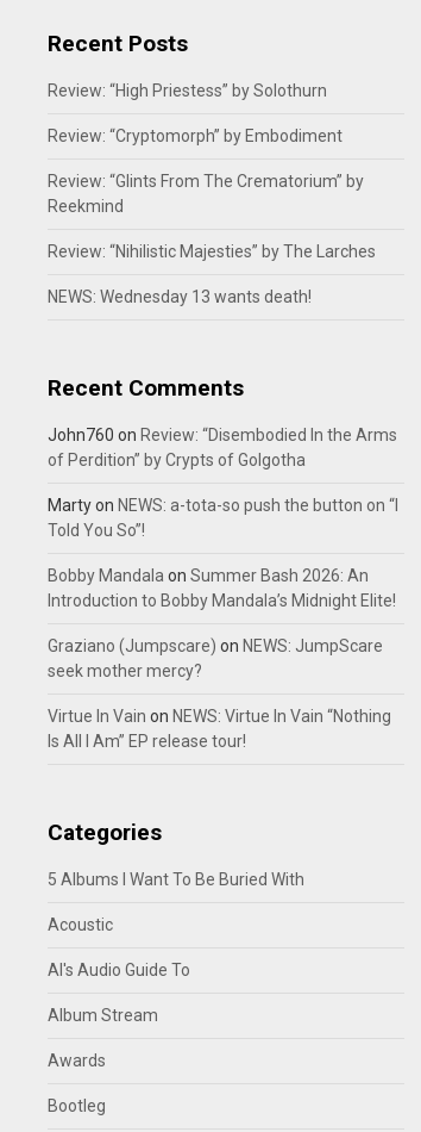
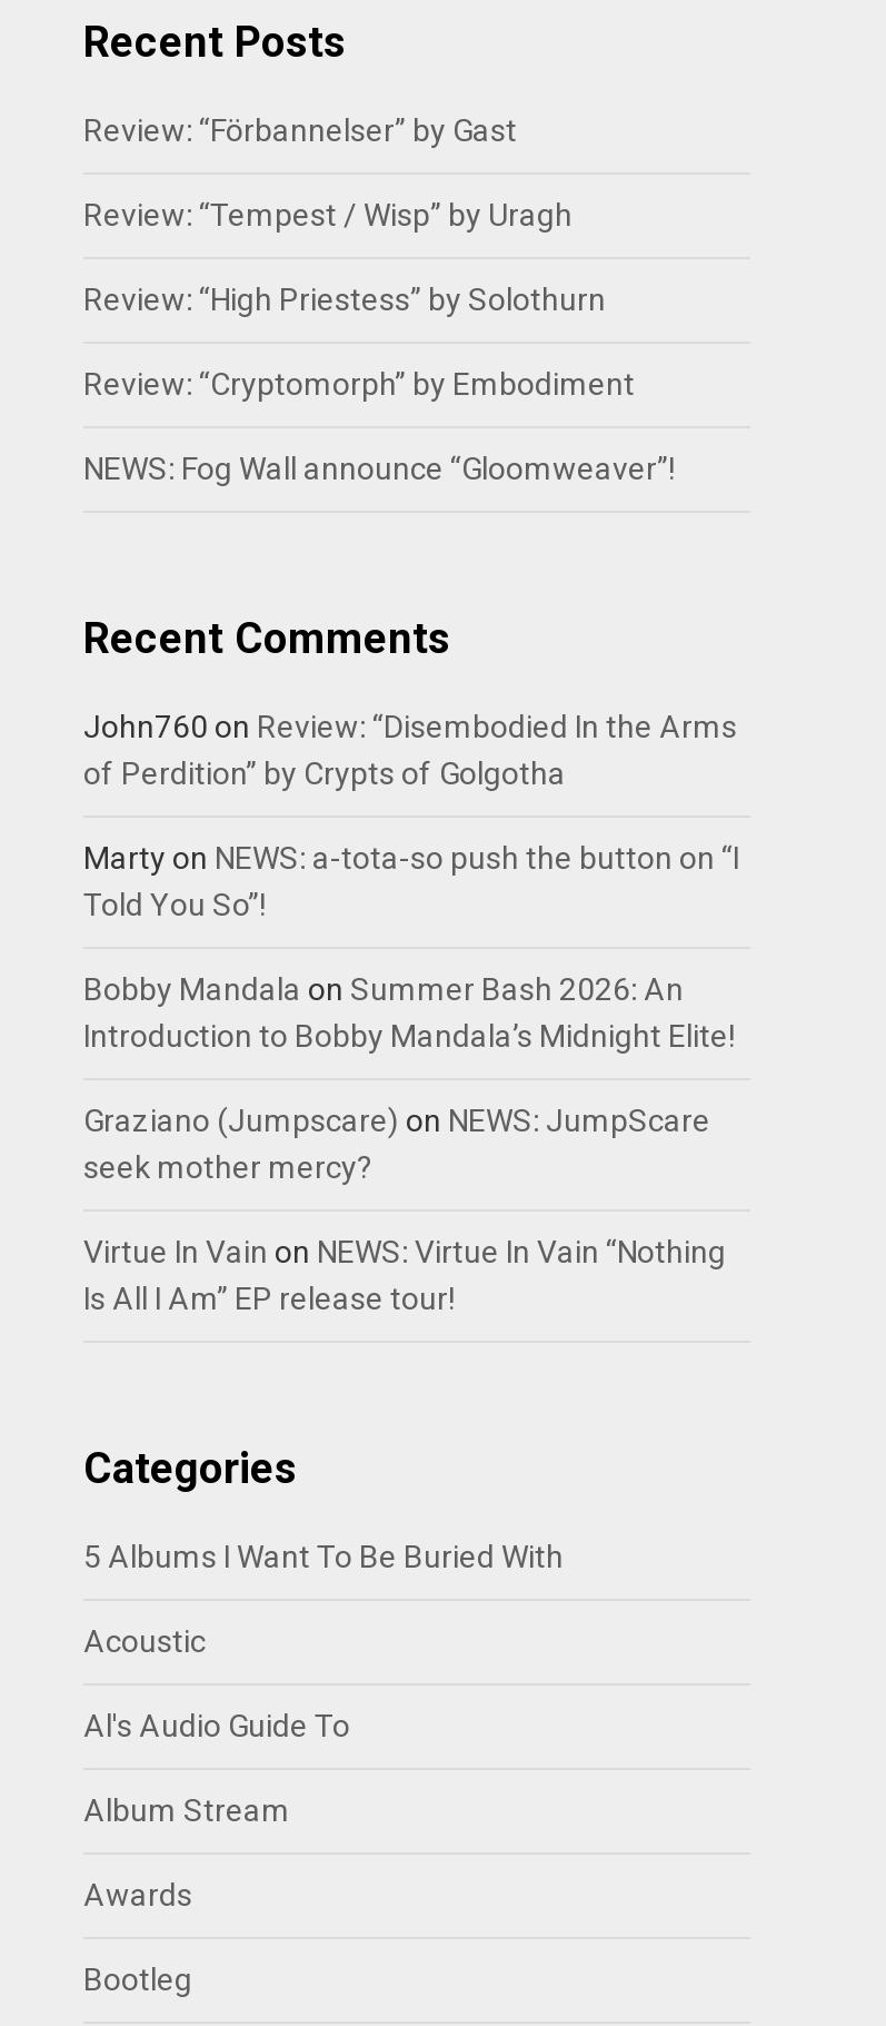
none -> [83,111,573,231] Review: “Förbannelser” by Gast | Review: “Tempest / Wisp” by Uragh
moved [48,82,343,146] -> [83,280,635,401]: Review: “High Priestess” by Solothurn | Review: “Cryptomorph” by Embodiment
[48,172,376,307] Review: “Glints From The Crematorium” by | Reekmind | Review: “Nihilistic Majesties” by The Larches | NEWS: Wednesday 13 wants death! -> [83,449,675,485] NEWS: Fog Wall announce “Gloomweaver”!

